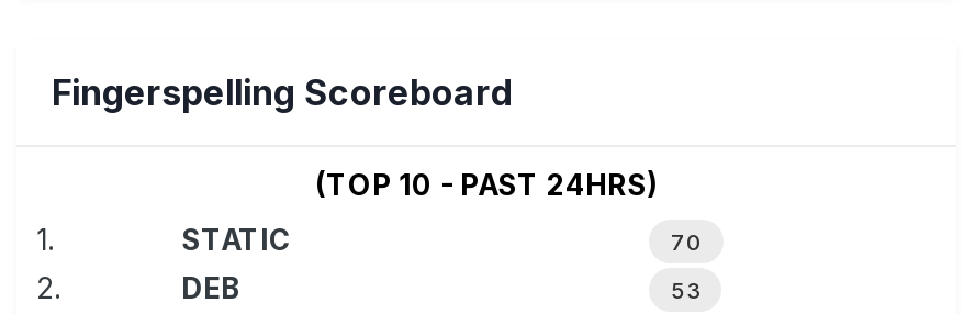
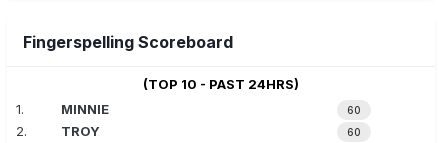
[181,222,702,257] STATIC | 70 -> [61,101,361,117] MINNIE | 60
[181,270,699,305] DEB | 53 -> [61,123,361,139] TROY | 60

